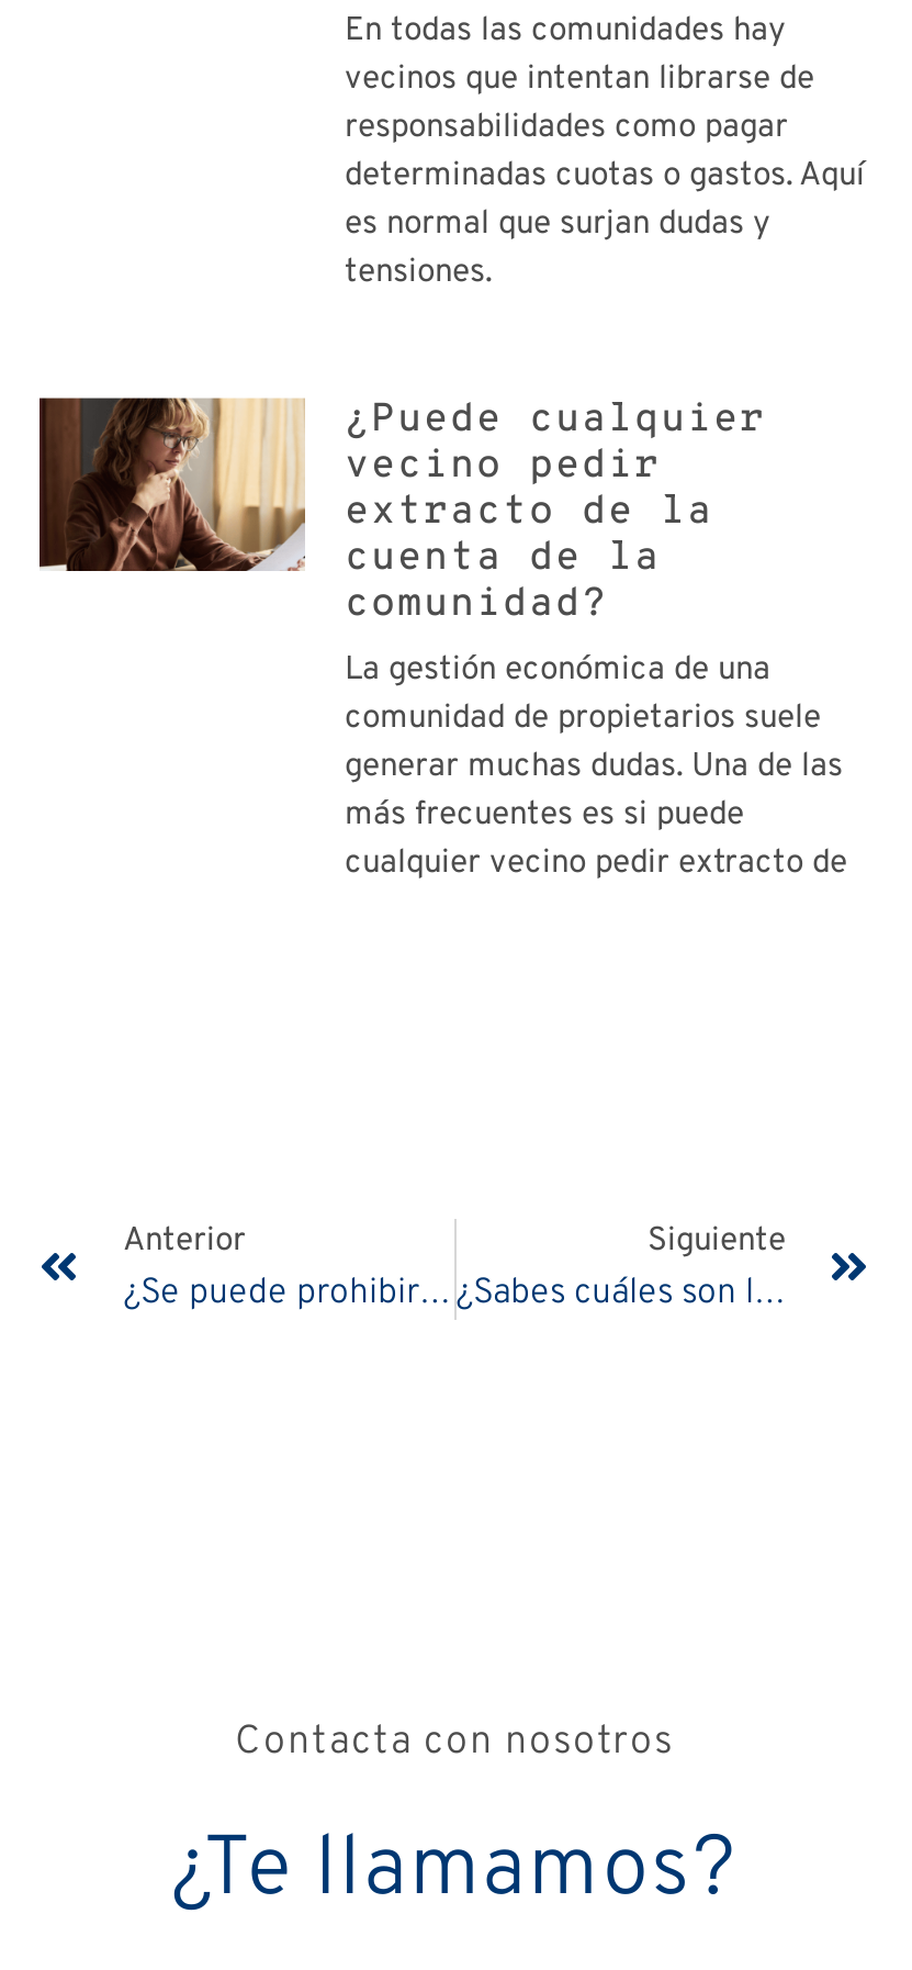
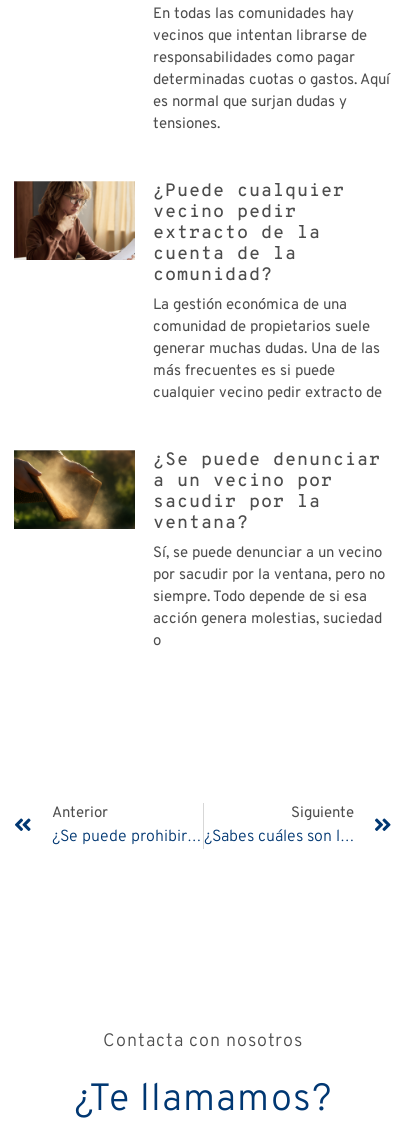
none -> [13,449,385,651] [image] | ¿Se puede denunciar | a un vecino por | sacudir por la | ventana? | Sí, se puede denunciar a un vecino | por sacudir por la ventana, pero no | siempre. Todo depende de si esa | acción genera molestias, suciedad | o

